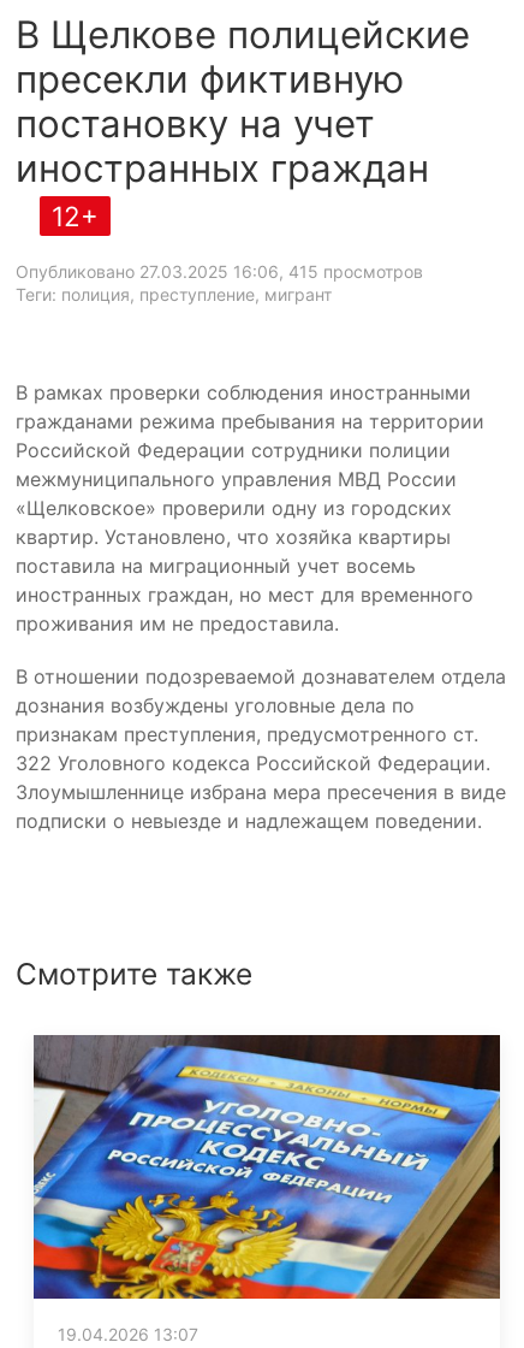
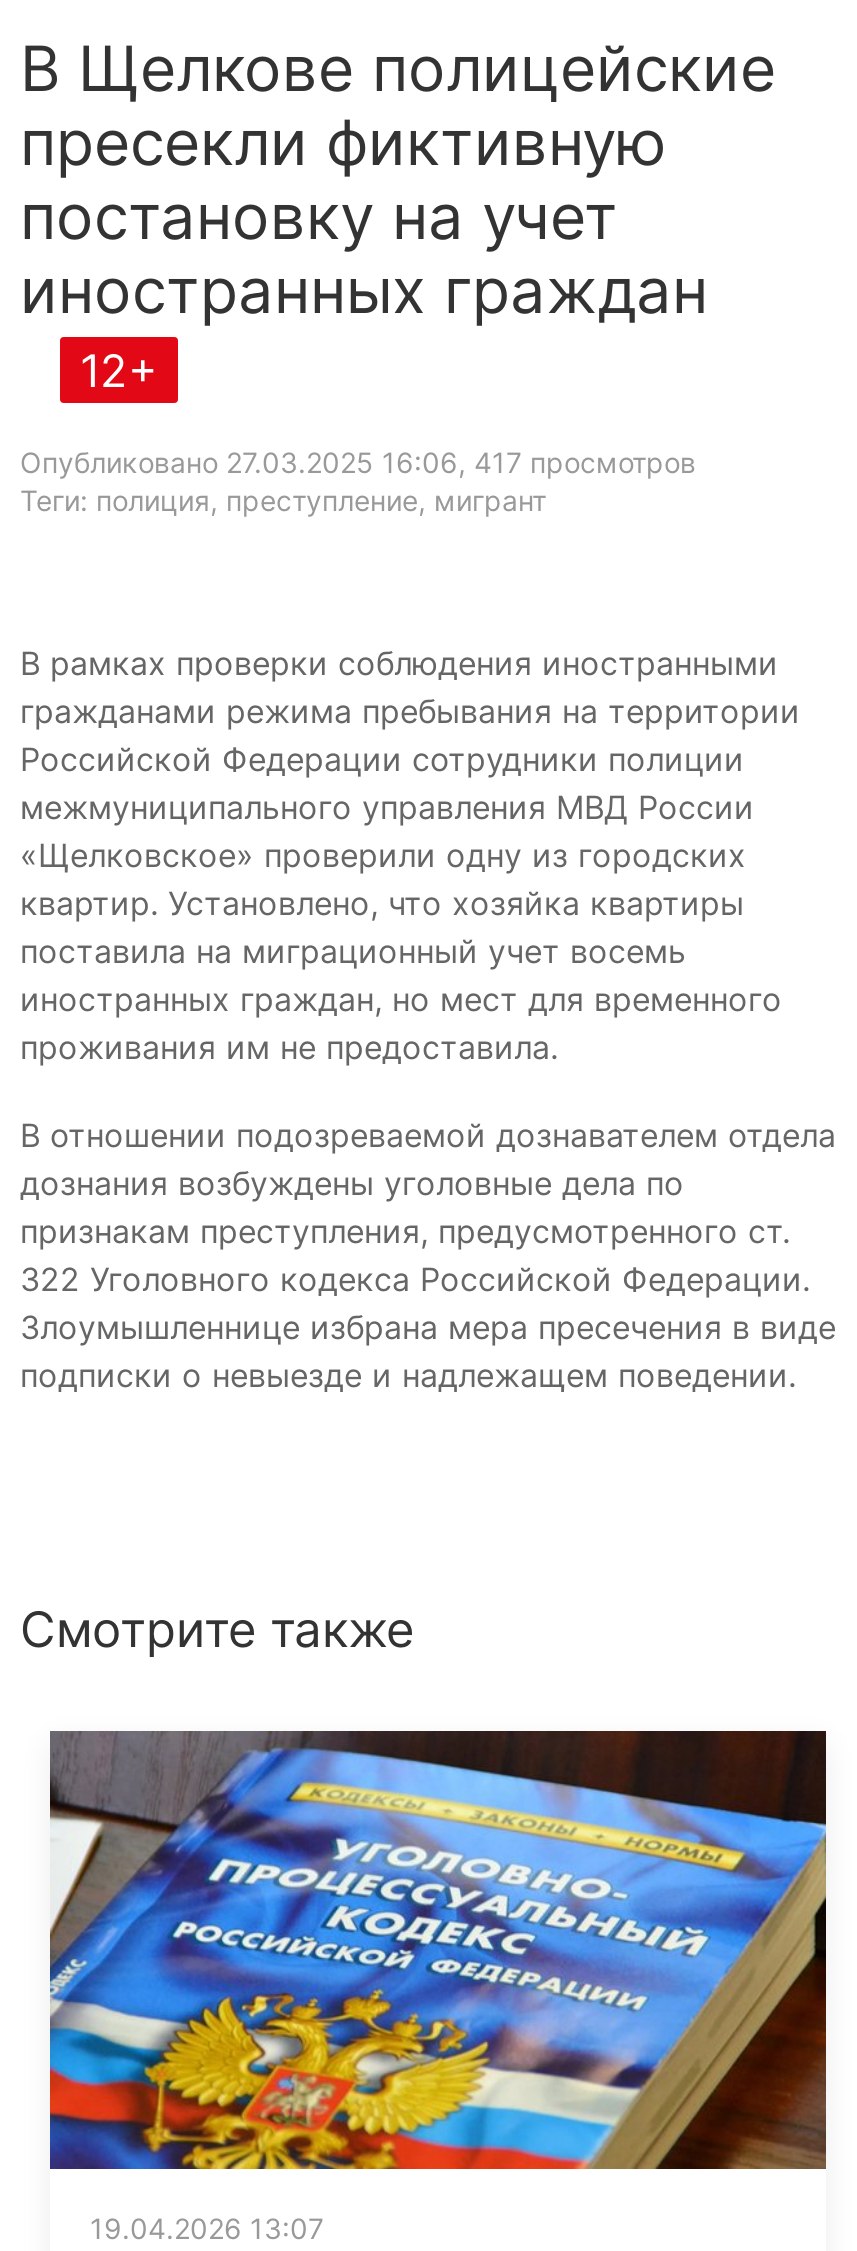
[16,261,423,282] Опубликовано 27.03.2025 16:06, 415 просмотров -> [20,445,696,479] Опубликовано 27.03.2025 16:06, 417 просмотров

